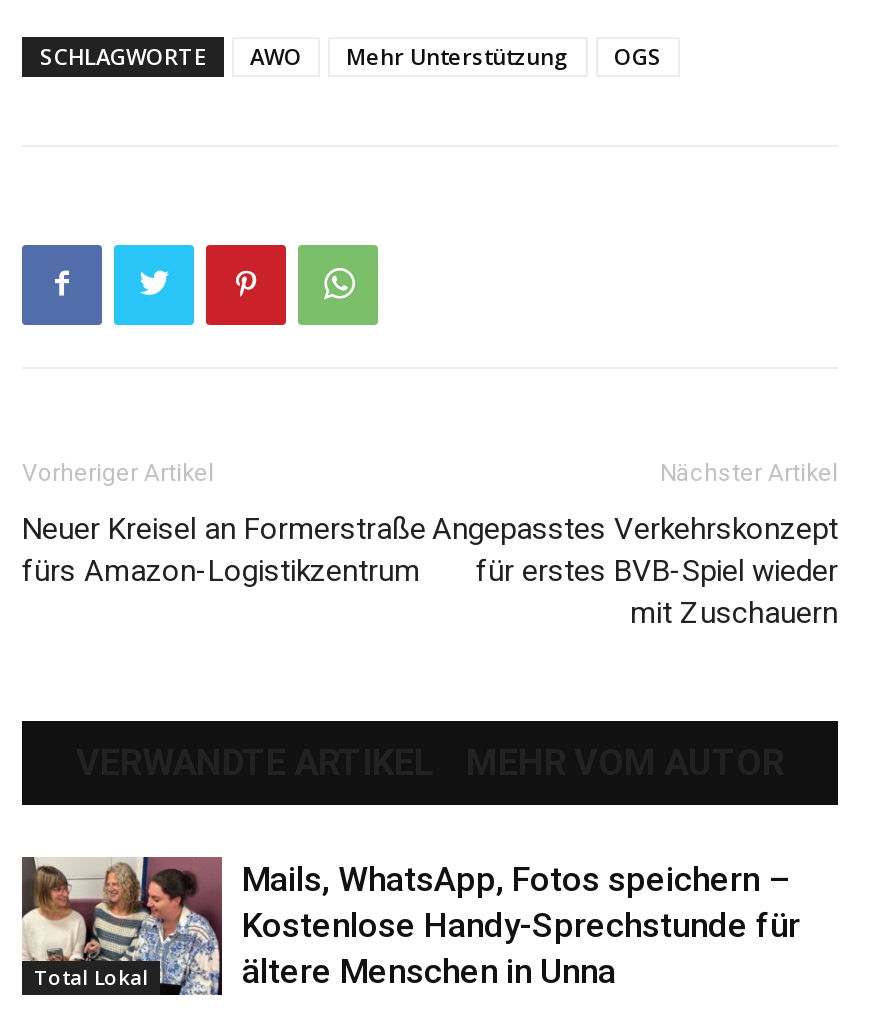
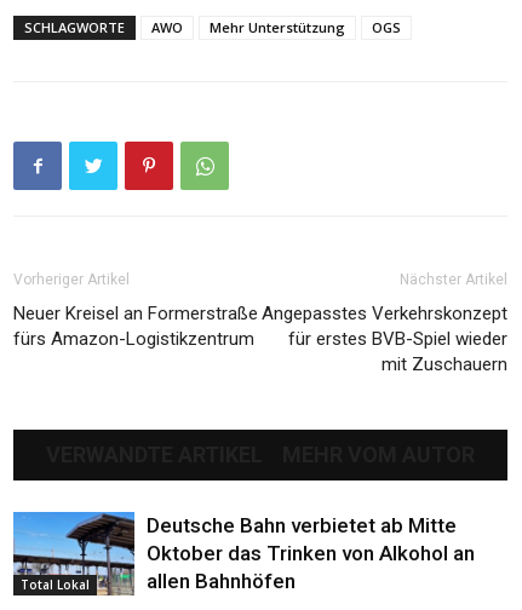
[20,856,800,996] [image] | Mails, WhatsApp, Fotos speichern – | Kostenlose Handy-Sprechstunde für | ältere Menschen in Unna -> [12,511,475,595] [image] | Deutsche Bahn verbietet ab Mitte | Oktober das Trinken von Alkohol an | allen Bahnhöfen

